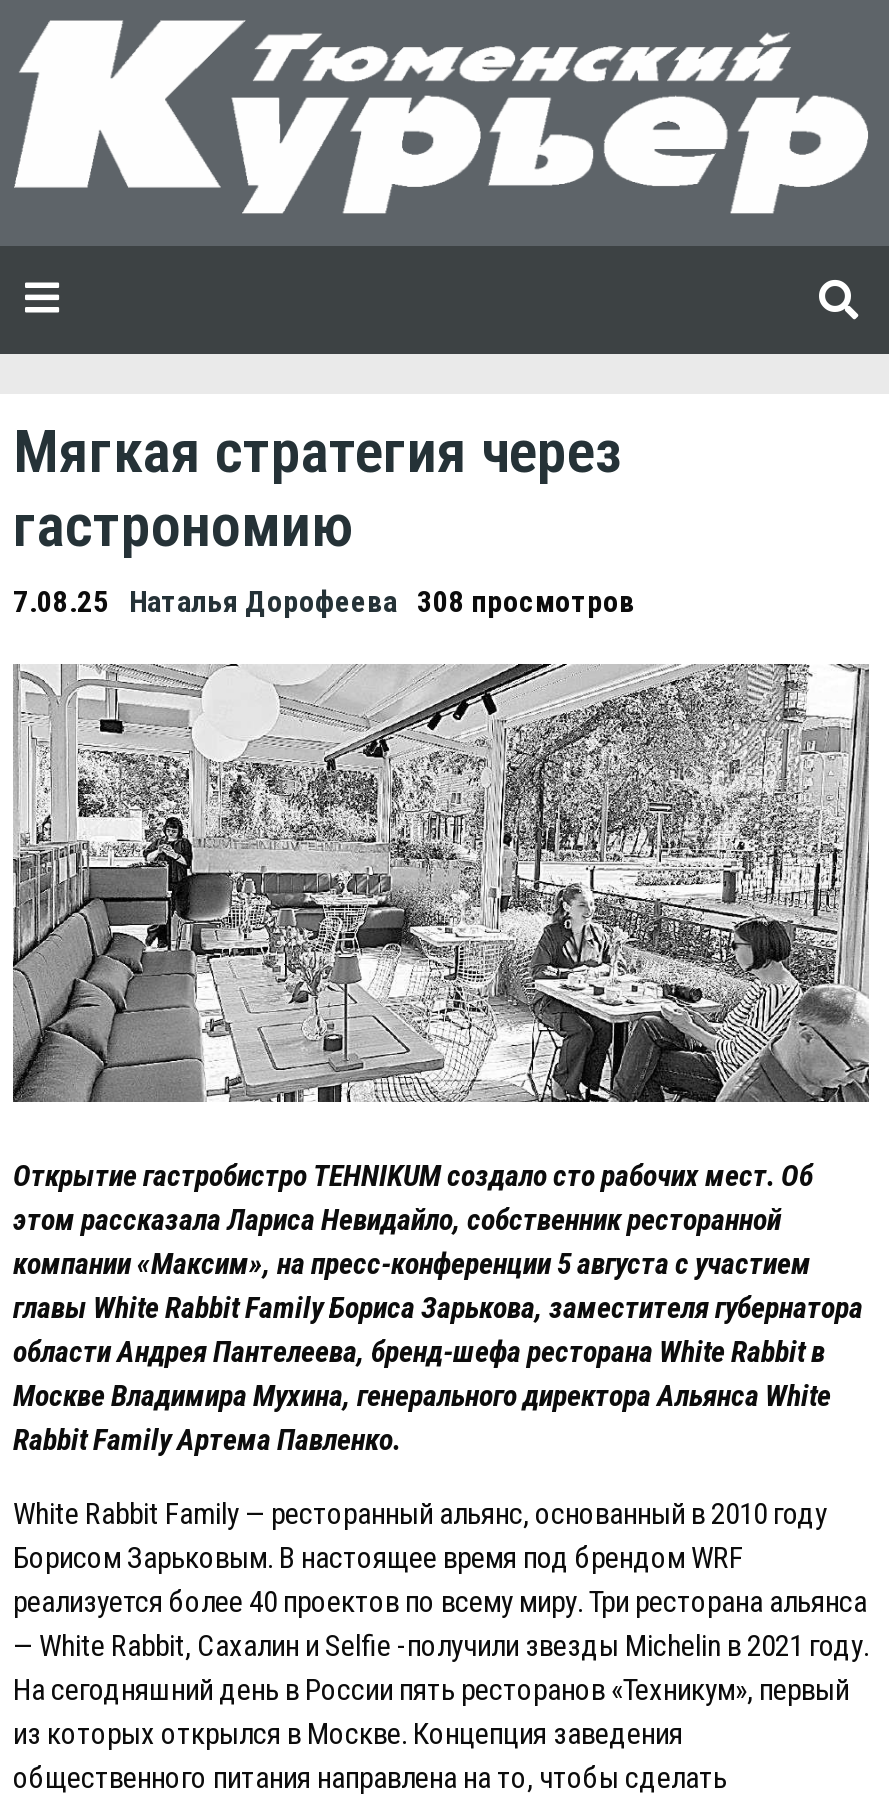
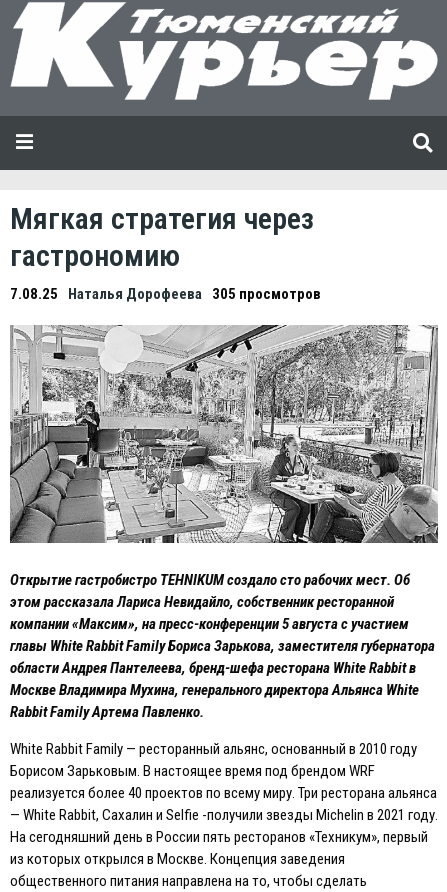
[13,585,635,621] 7.08.25 Наталья Дорофеева 308 просмотров -> [10,284,321,302] 7.08.25 Наталья Дорофеева 305 просмотров

